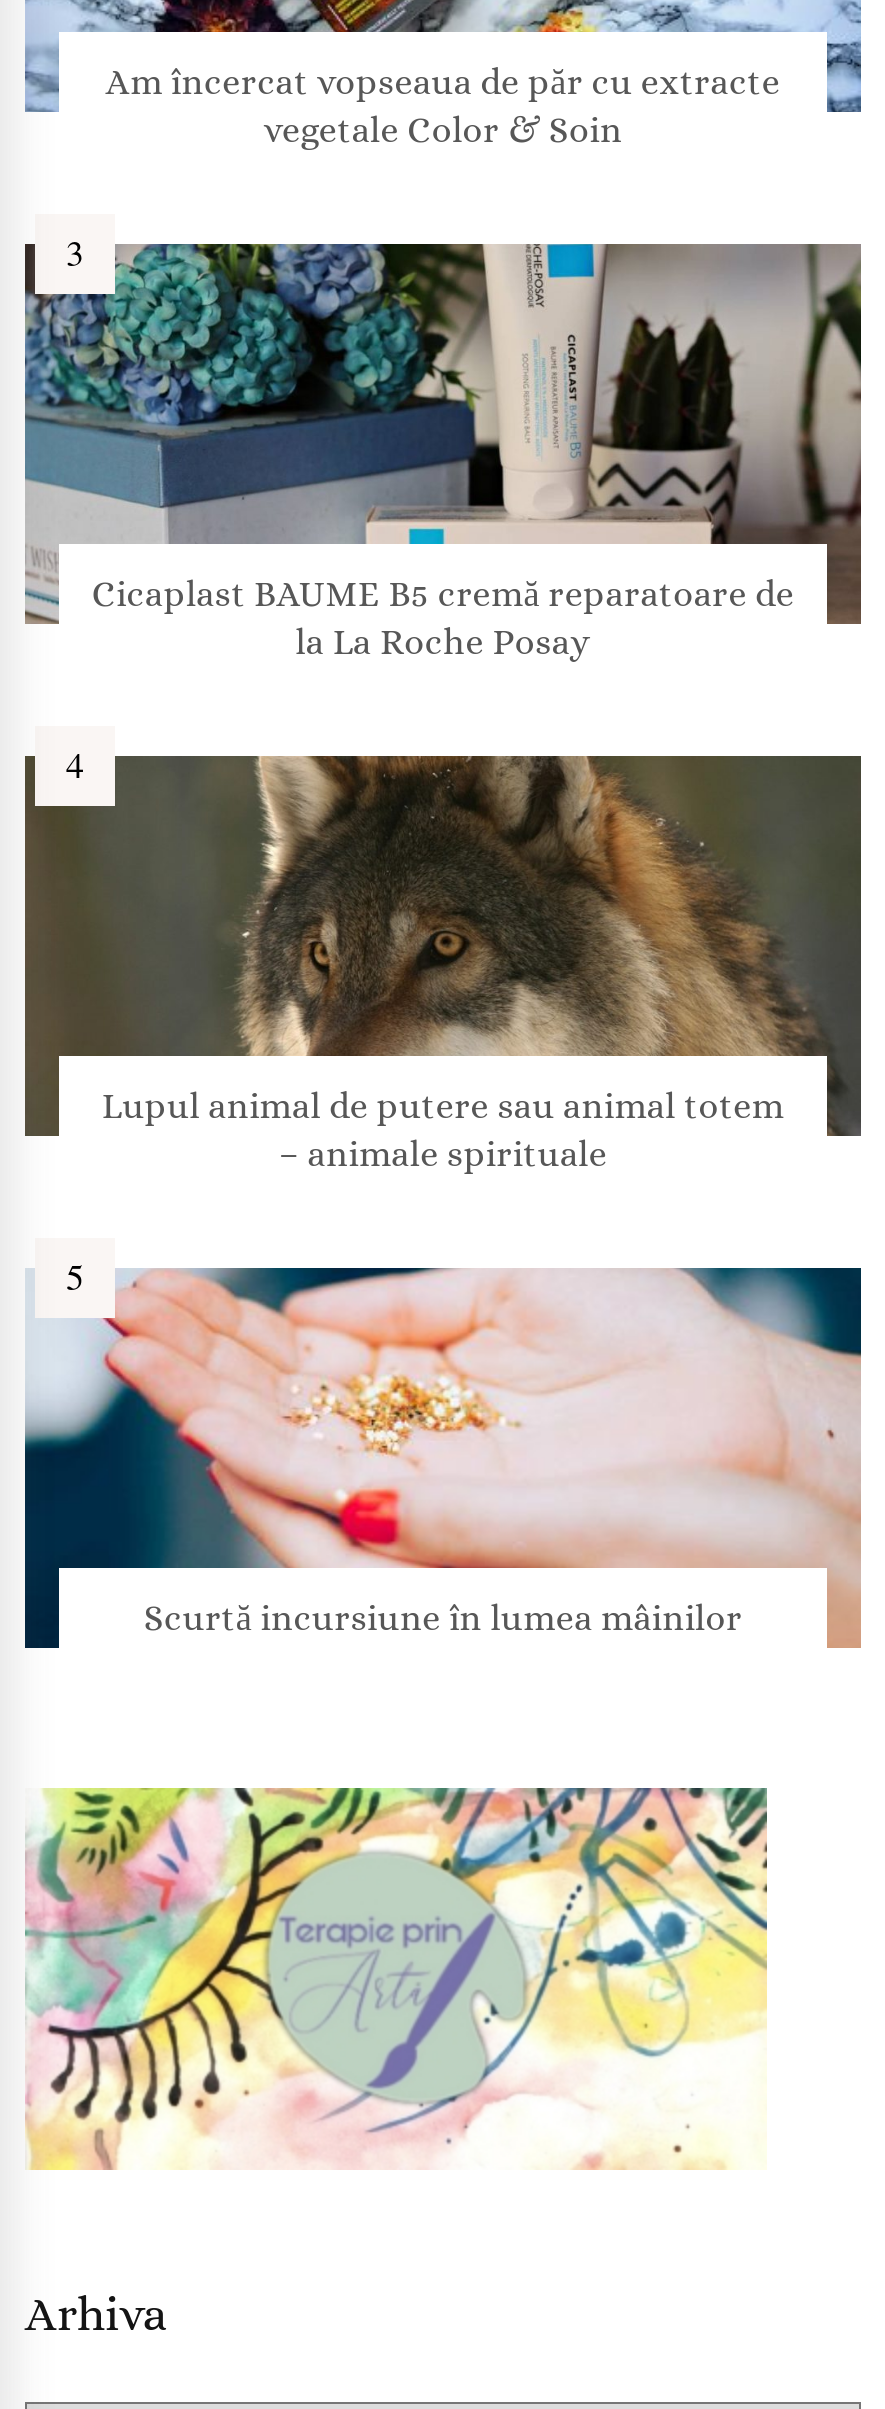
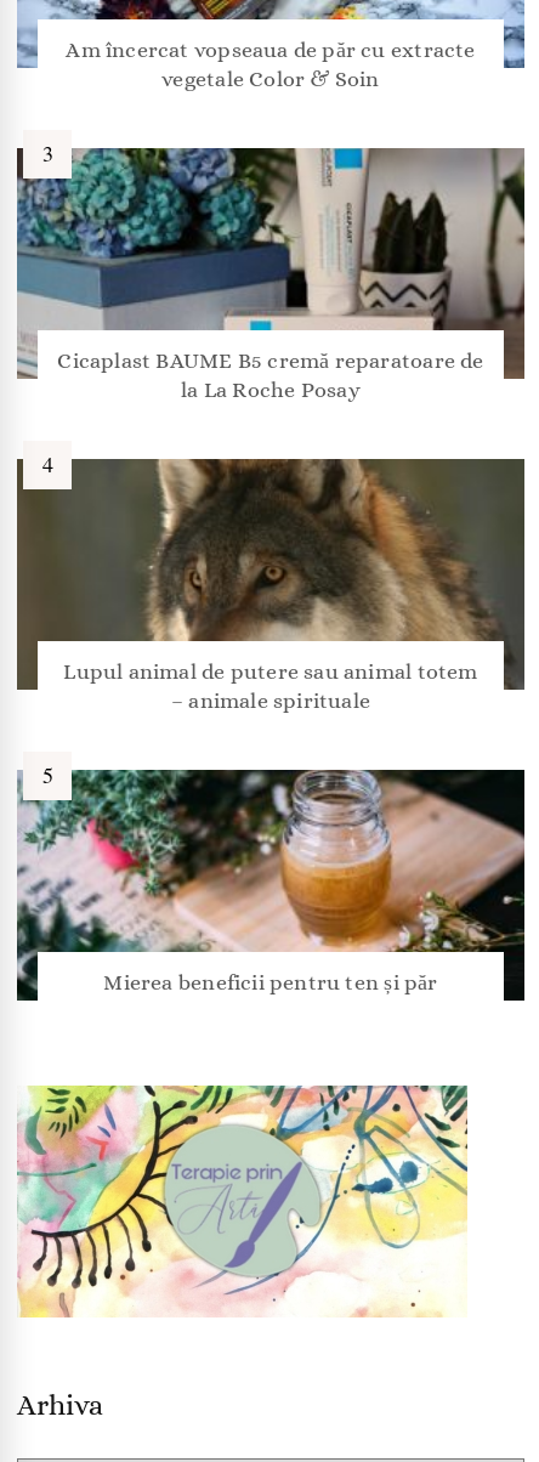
[23,1266,861,1648] [image] | Scurtă incursiune în lumea mâinilor -> [16,769,526,1002] [image] | Mierea beneficii pentru ten și păr

